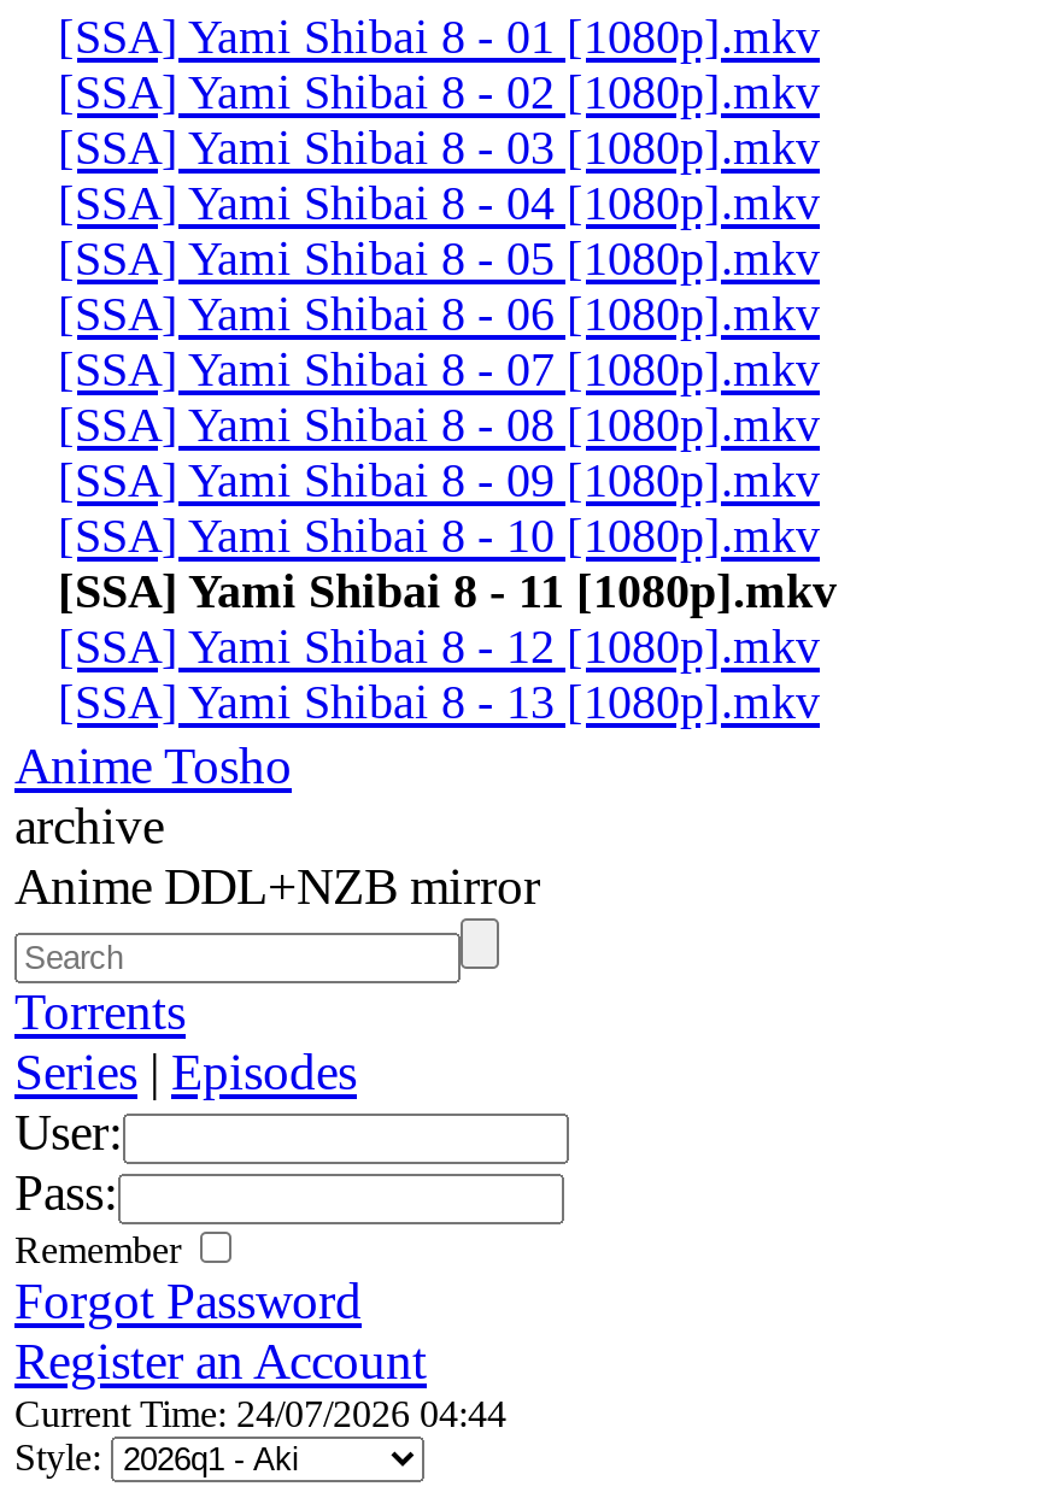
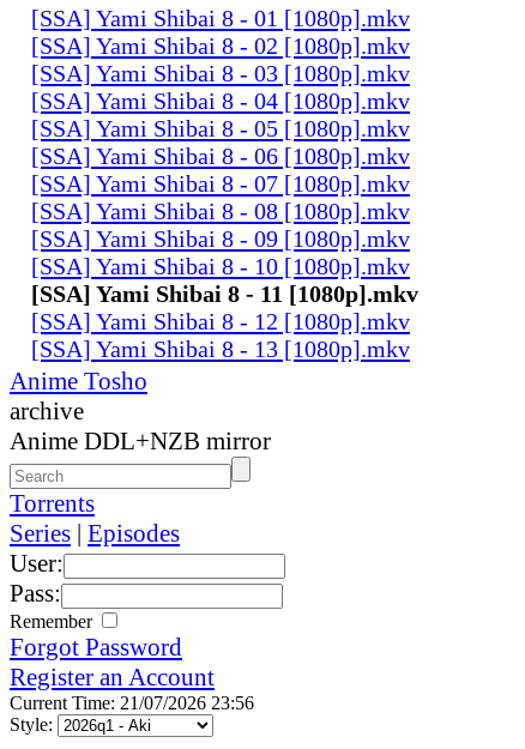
[14,1393,506,1434] Current Time: 24/07/2026 04:44 -> [10,692,254,713] Current Time: 21/07/2026 23:56

